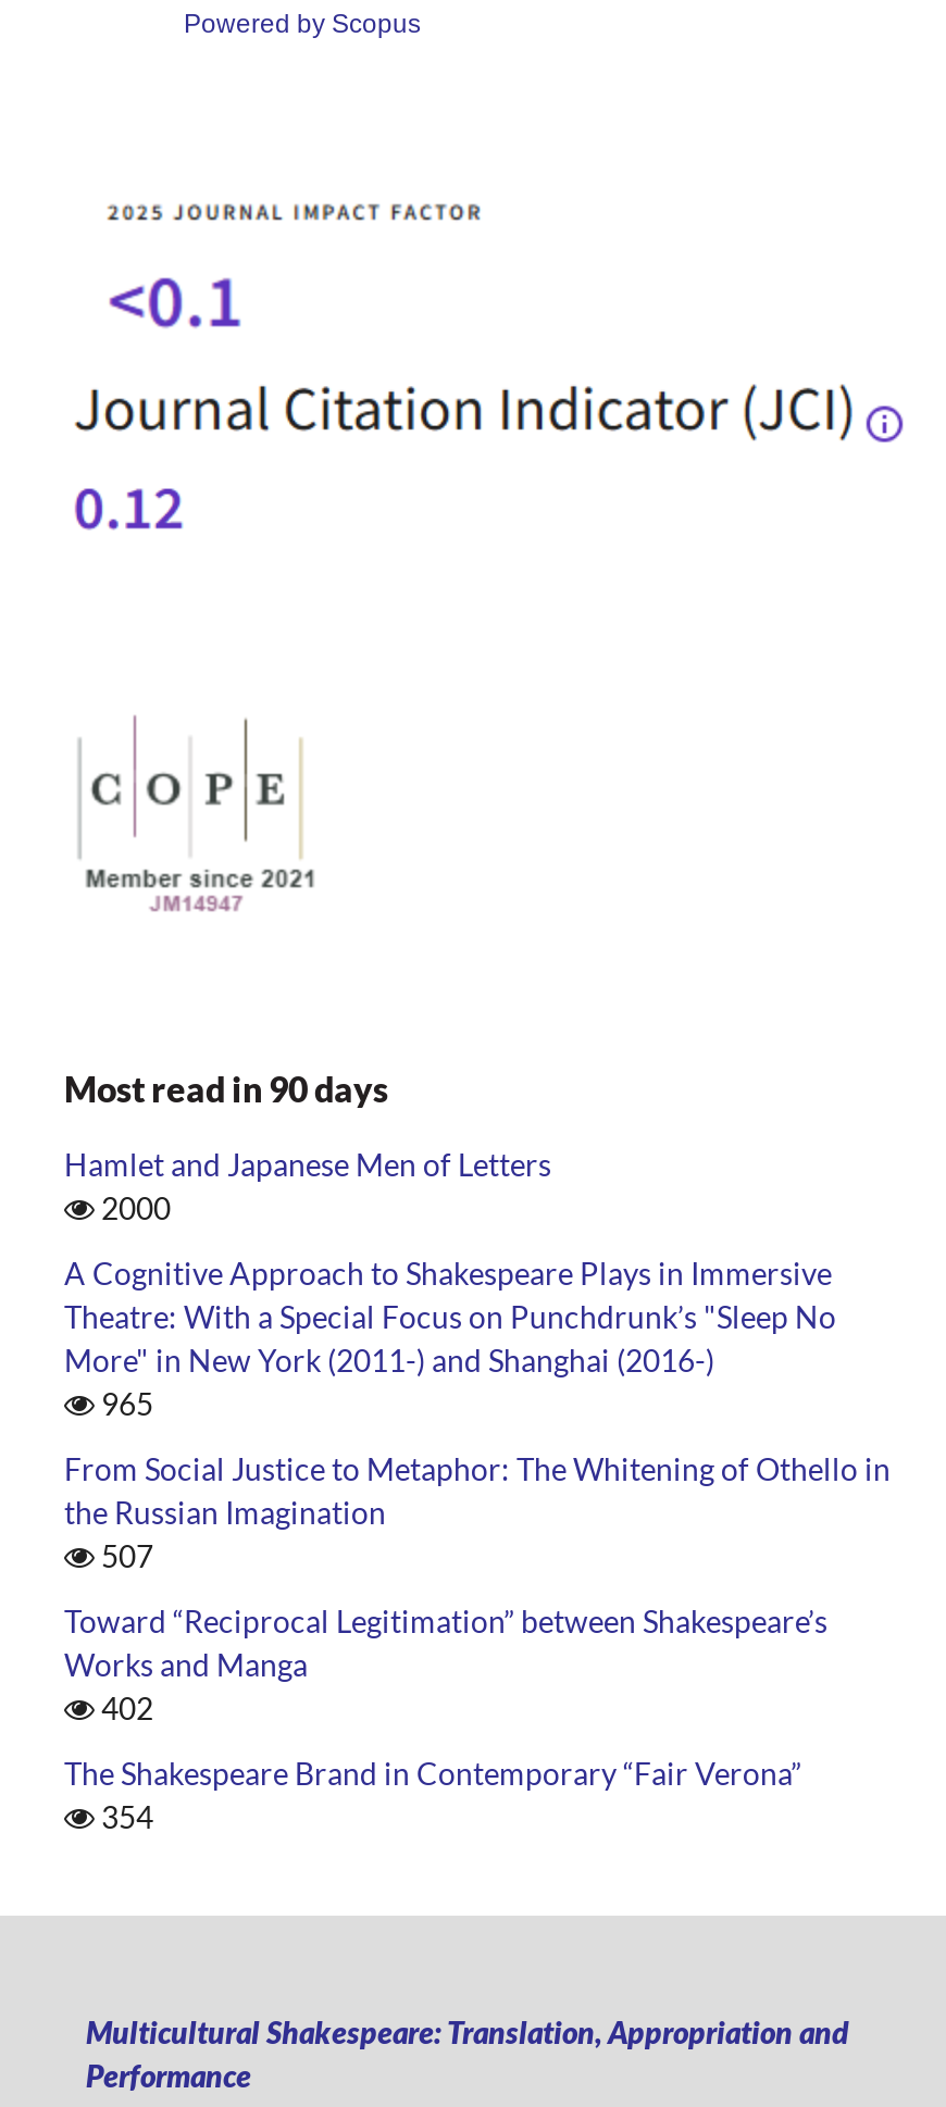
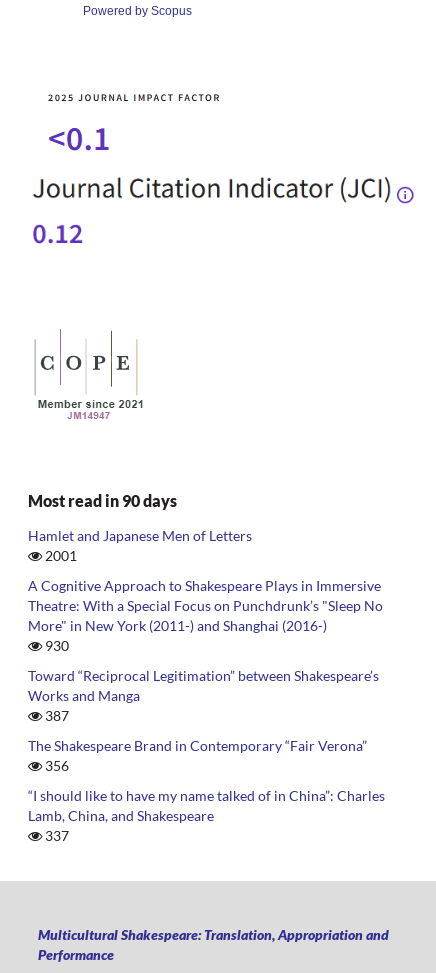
[95,1190,171,1227] 2000 -> [42,547,77,564] 2001
[64,1385,891,1574] 965 | From Social Justice to Metaphor: The Whitening of Othello in | the Russian Imagination | 507 -> [42,637,69,654] 930
moved [64,1603,827,1683] -> [28,667,379,704]: Toward “Reciprocal Legitimation” between Shakespeare’s | Works and Manga
[95,1690,153,1727] 402 -> [42,707,69,724] 387
moved [64,1755,801,1792] -> [28,737,367,754]: The Shakespeare Brand in Contemporary “Fair Verona”
[95,1798,153,1835] 354 -> [28,757,385,844] 356 | “I should like to have my name talked of in China”: Charles | Lamb, China, and Shakespeare | 337

